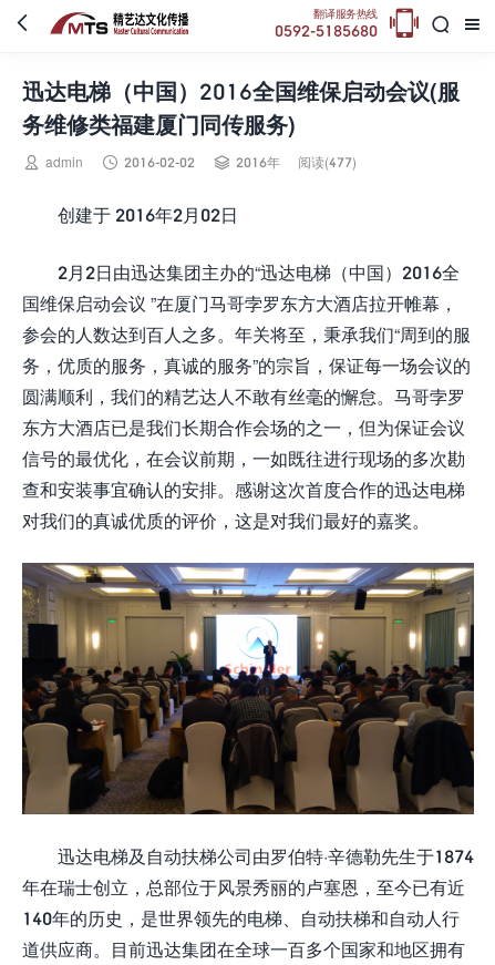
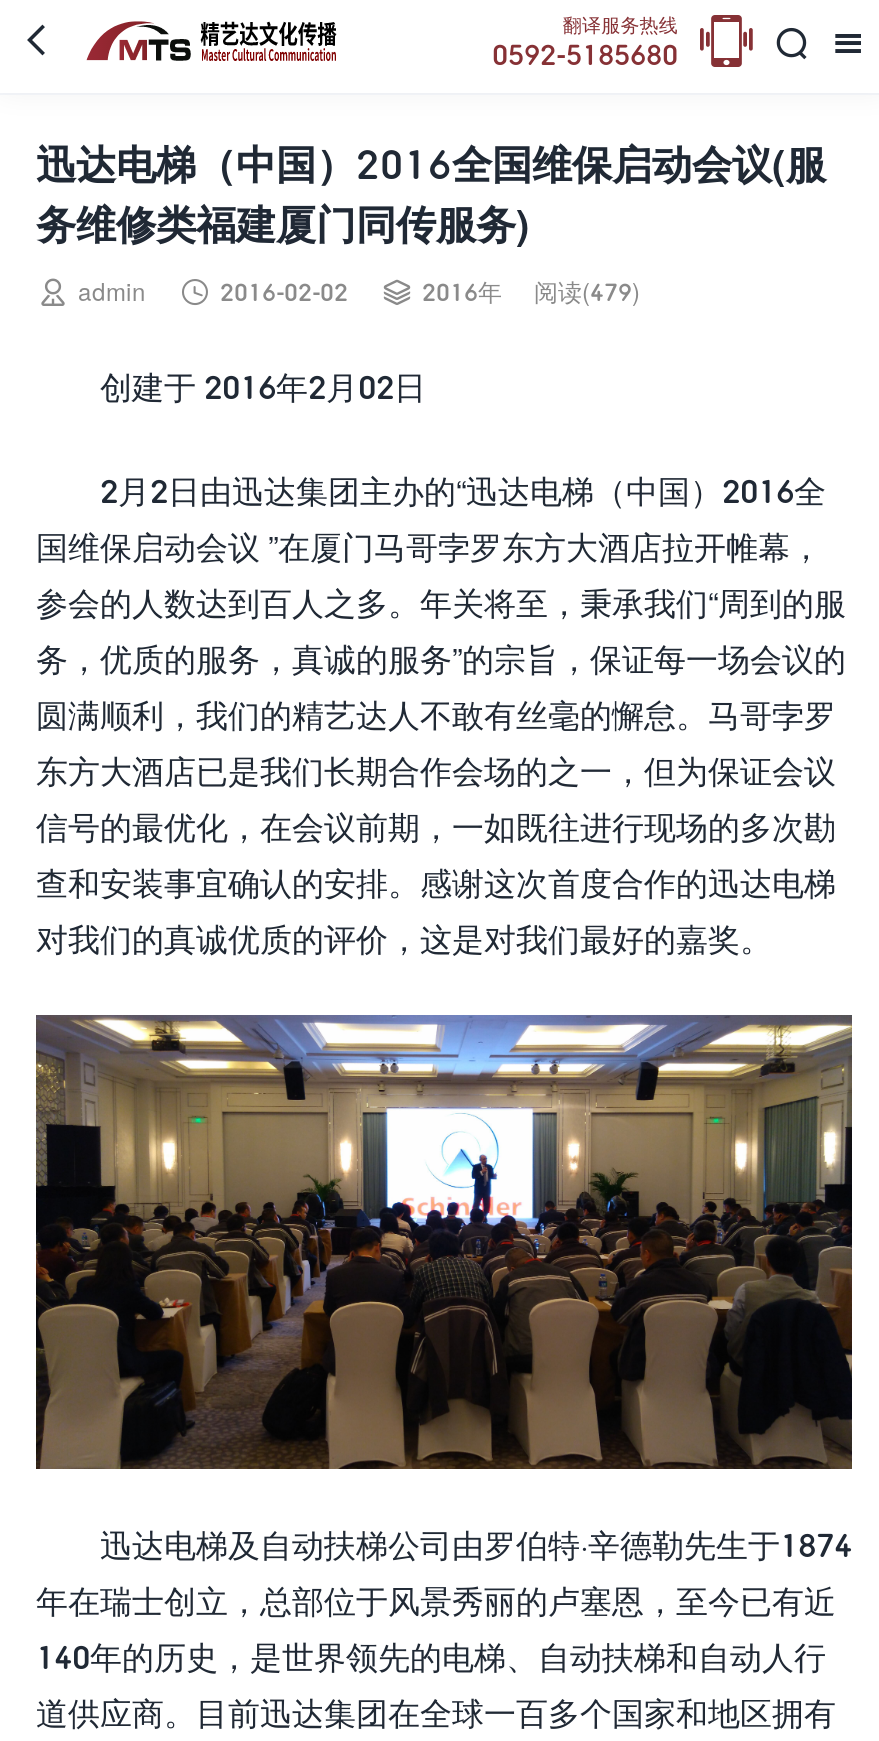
[298,154,357,171] 阅读(477) -> [534,277,640,307] 阅读(479)

